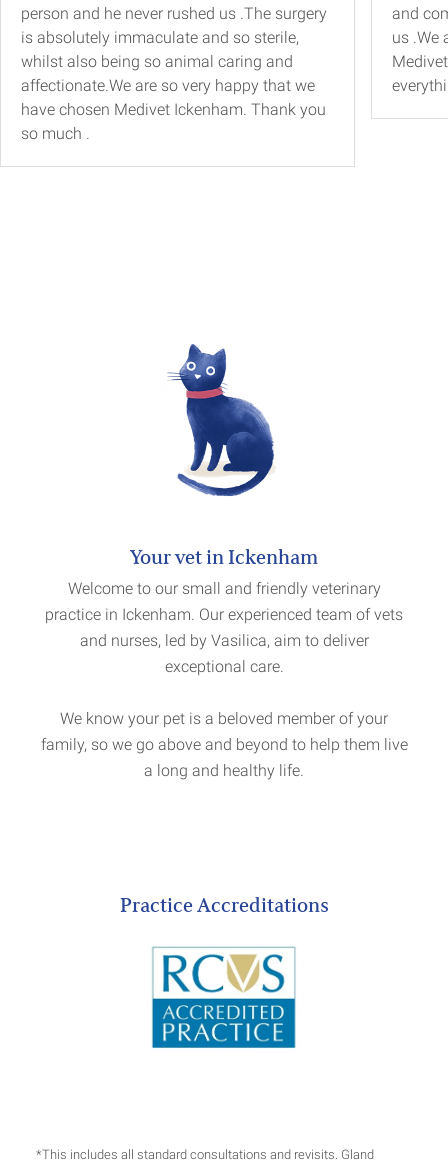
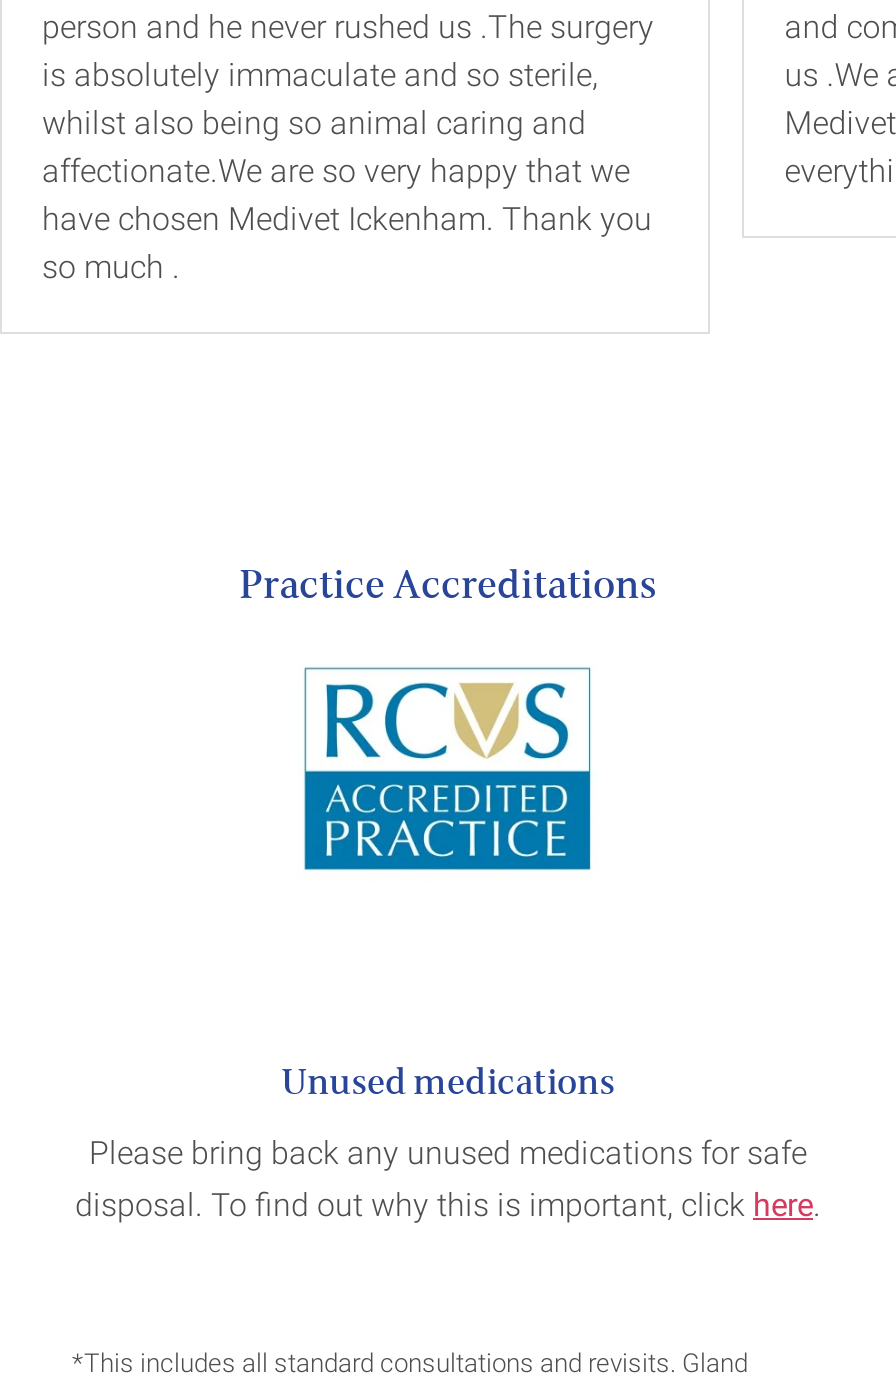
[168,343,275,497] [image] -> none
[40,543,407,780] Your vet in Ickenham | Welcome to our small and friendly veterinary | practice in Ickenham. Our experienced team of vets | and nurses, led by Vasilica, aim to deliver | exceptional care. | We know your pet is a beloved member of your | family, so we go above and beyond to help them live | a long and healthy life. -> none
moved [119,891,328,918] -> [239,555,657,609]: Practice Accreditations
none -> [75,1055,821,1223] Unused medications | Please bring back any unused medications for safe | disposal. To find out why this is important, click here.
moved [157,953,287,1048] -> [314,678,574,868]: [image]

